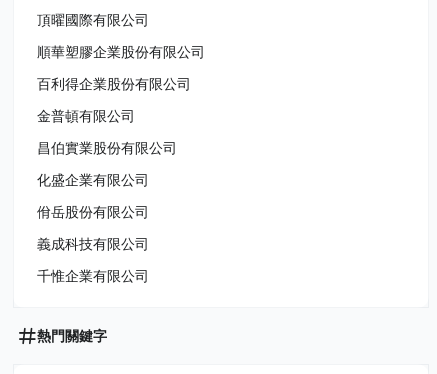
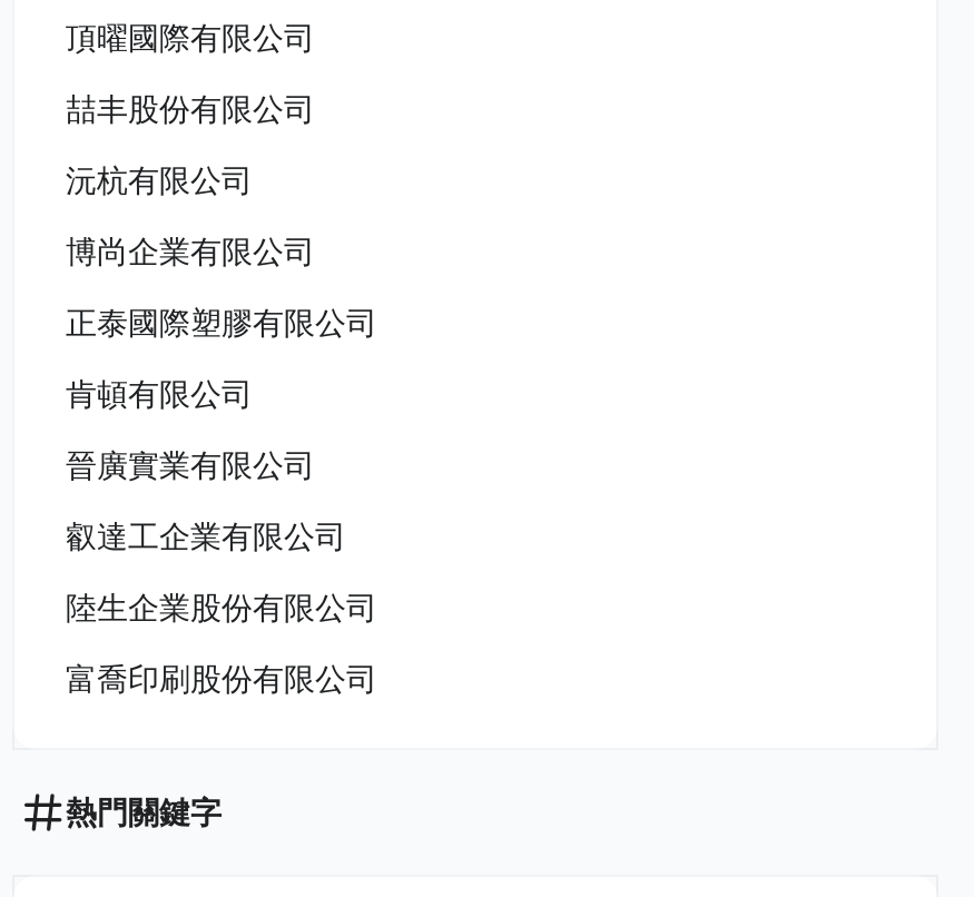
[37,43,205,284] 順華塑膠企業股份有限公司 | 百利得企業股份有限公司 | 金普頓有限公司 | 昌伯實業股份有限公司 | 化盛企業有限公司 | 佾岳股份有限公司 | 義成科技有限公司 | 千惟企業有限公司 -> [66,89,377,697] 喆丰股份有限公司 | 沅杭有限公司 | 博尚企業有限公司 | 正泰國際塑膠有限公司 | 肯頓有限公司 | 晉廣實業有限公司 | 叡達工企業有限公司 | 陸生企業股份有限公司 | 富喬印刷股份有限公司

